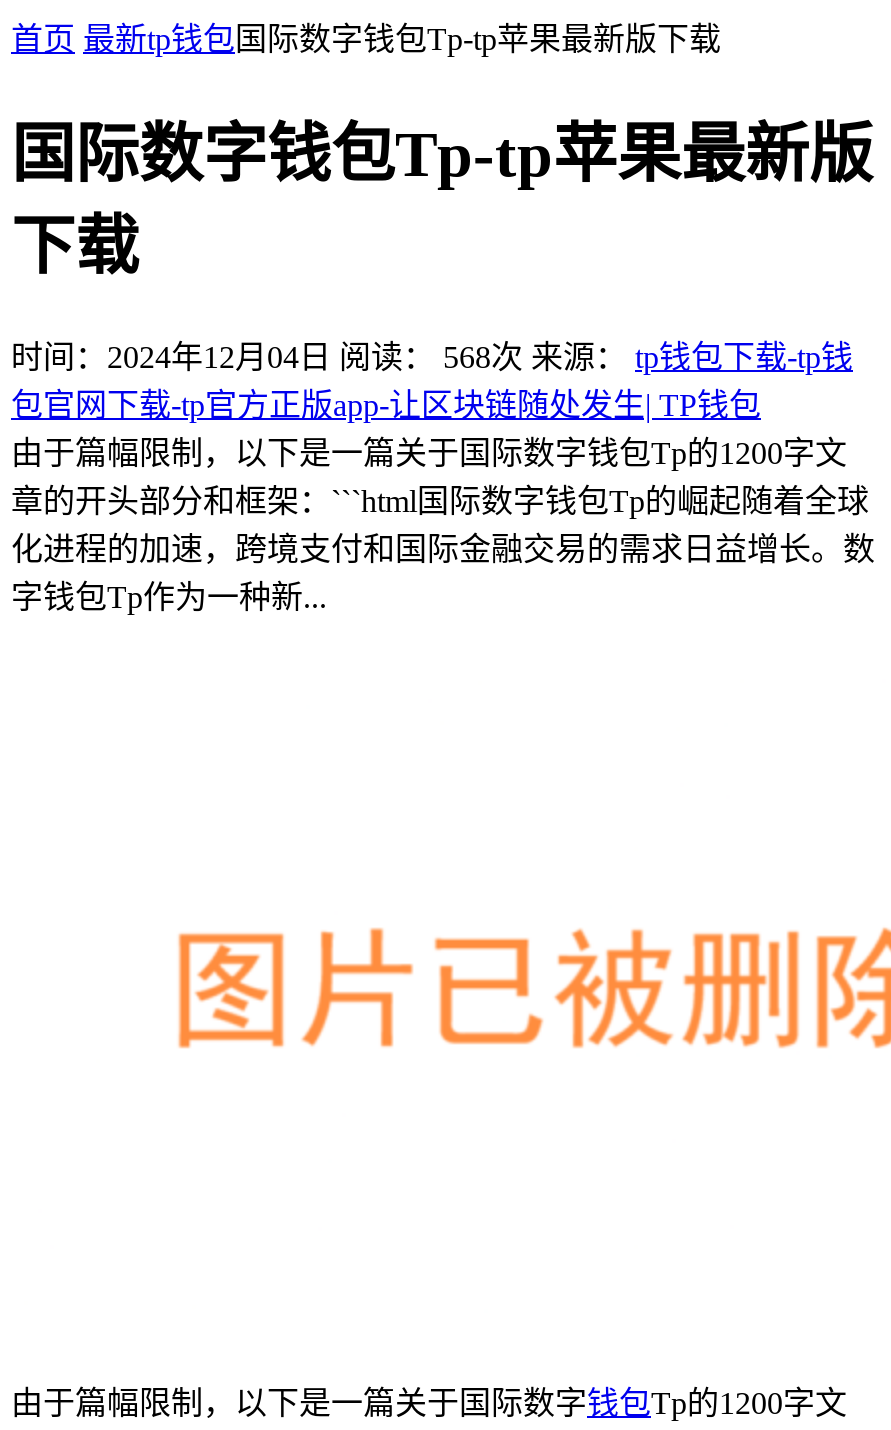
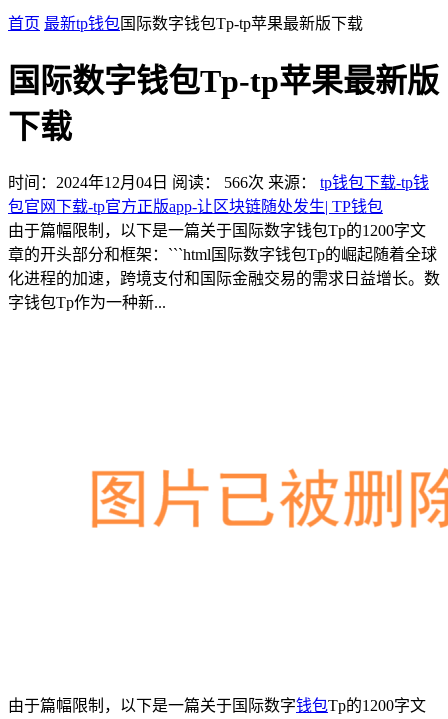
[11,340,853,374] 时间：2024年12月04日 阅读：568次 来源：tp钱包下载-tp钱 -> [8,174,429,191] 时间：2024年12月04日 阅读：566次 来源：tp钱包下载-tp钱

